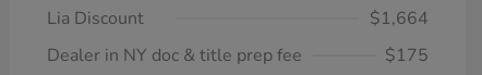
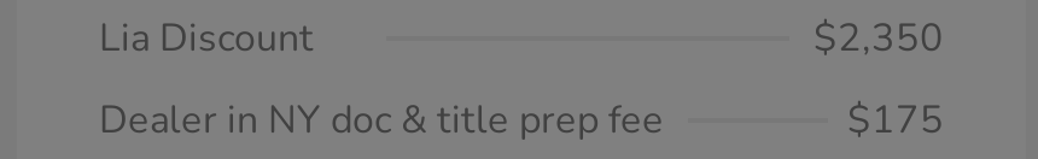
[370,6,429,30] $1,664 -> [814,13,944,66] $2,350

